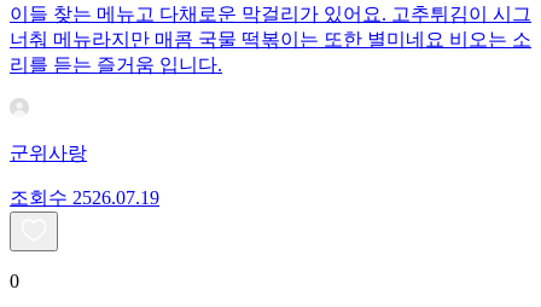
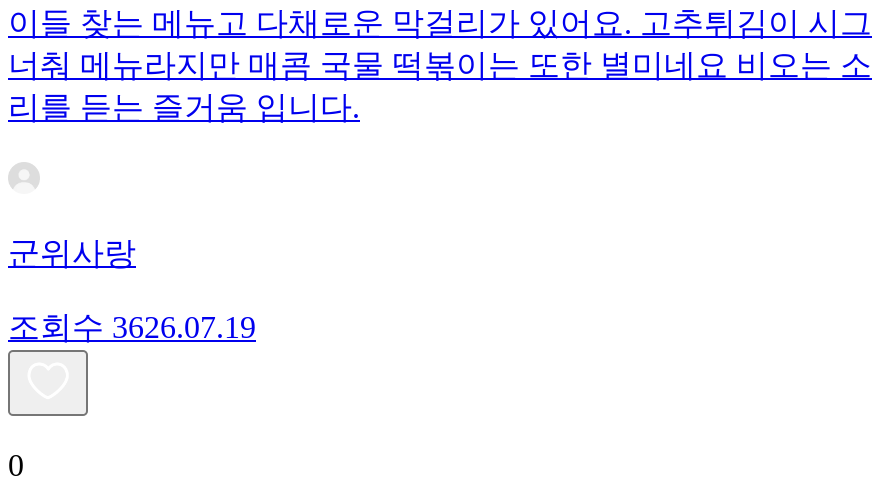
[10,188,159,208] 조회수 2526.07.19 -> [8,310,256,344] 조회수 3626.07.19

